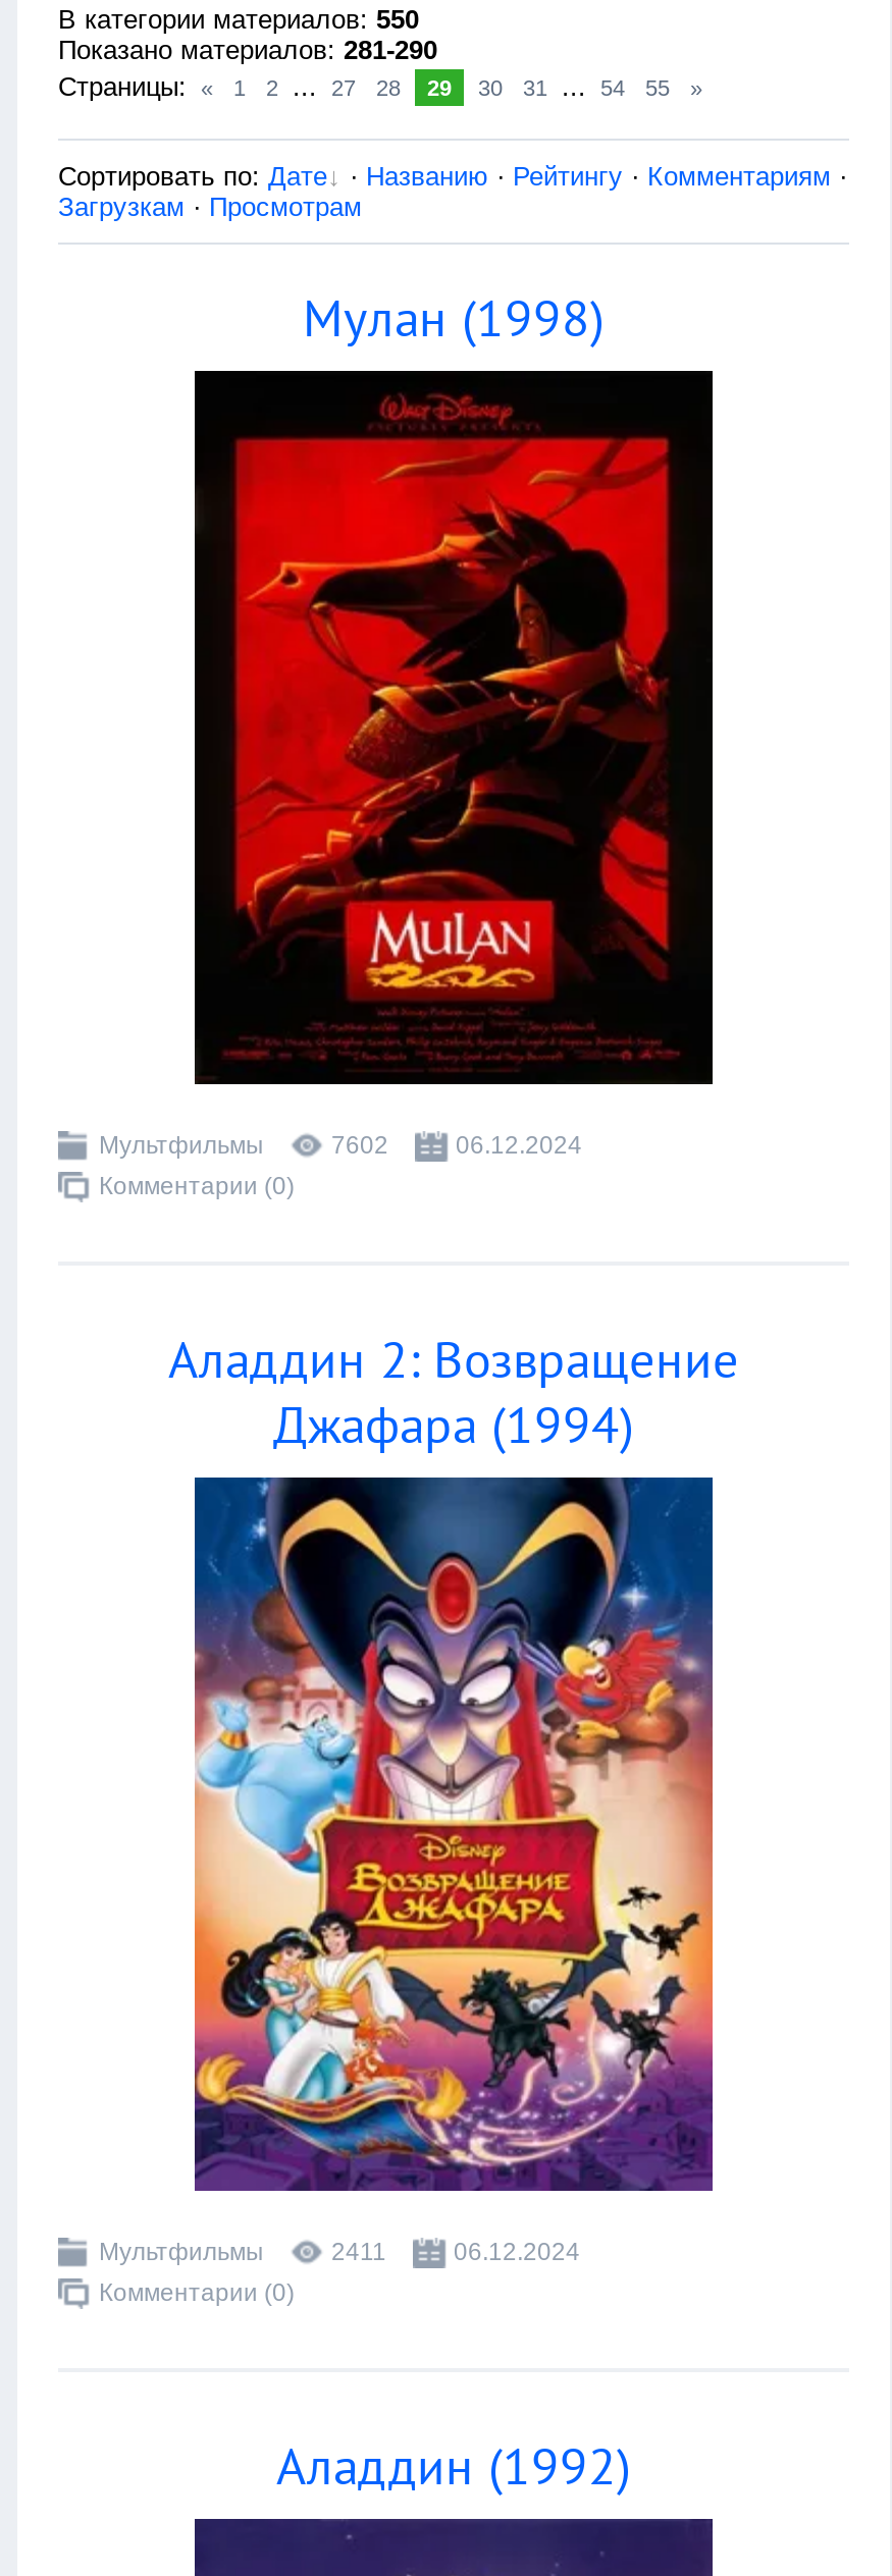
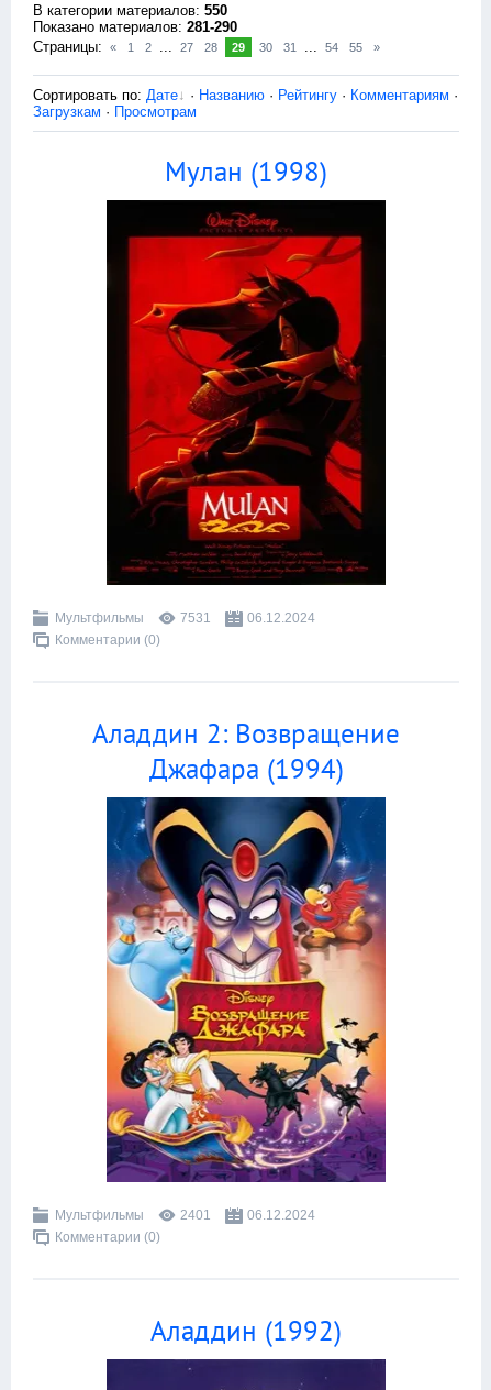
[331,1131,388,1160] 7602 -> [180,610,211,626] 7531
[331,2238,386,2266] 2411 -> [180,1207,211,1223] 2401

